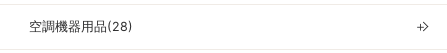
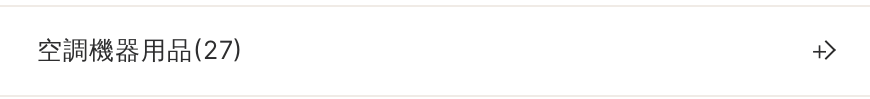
[29,19,133,34] 空調機器用品(28) -> [37,35,243,65] 空調機器用品(27)

